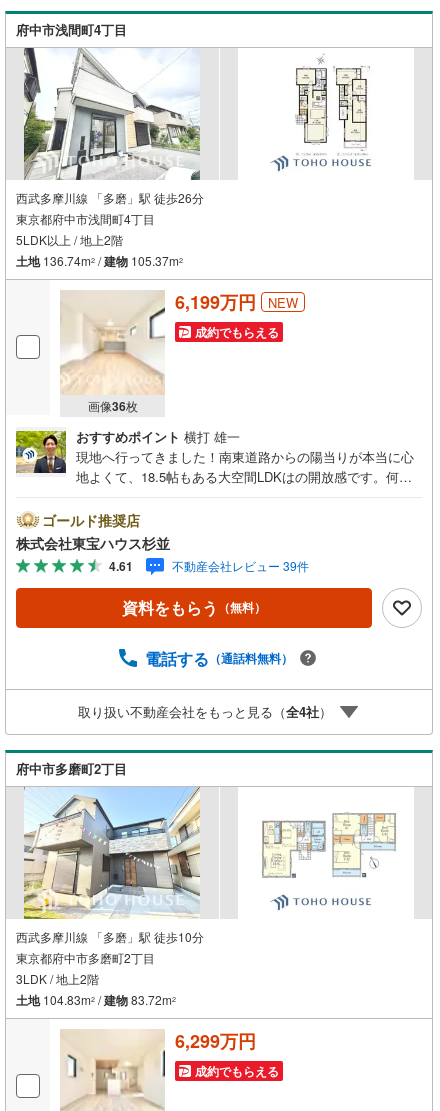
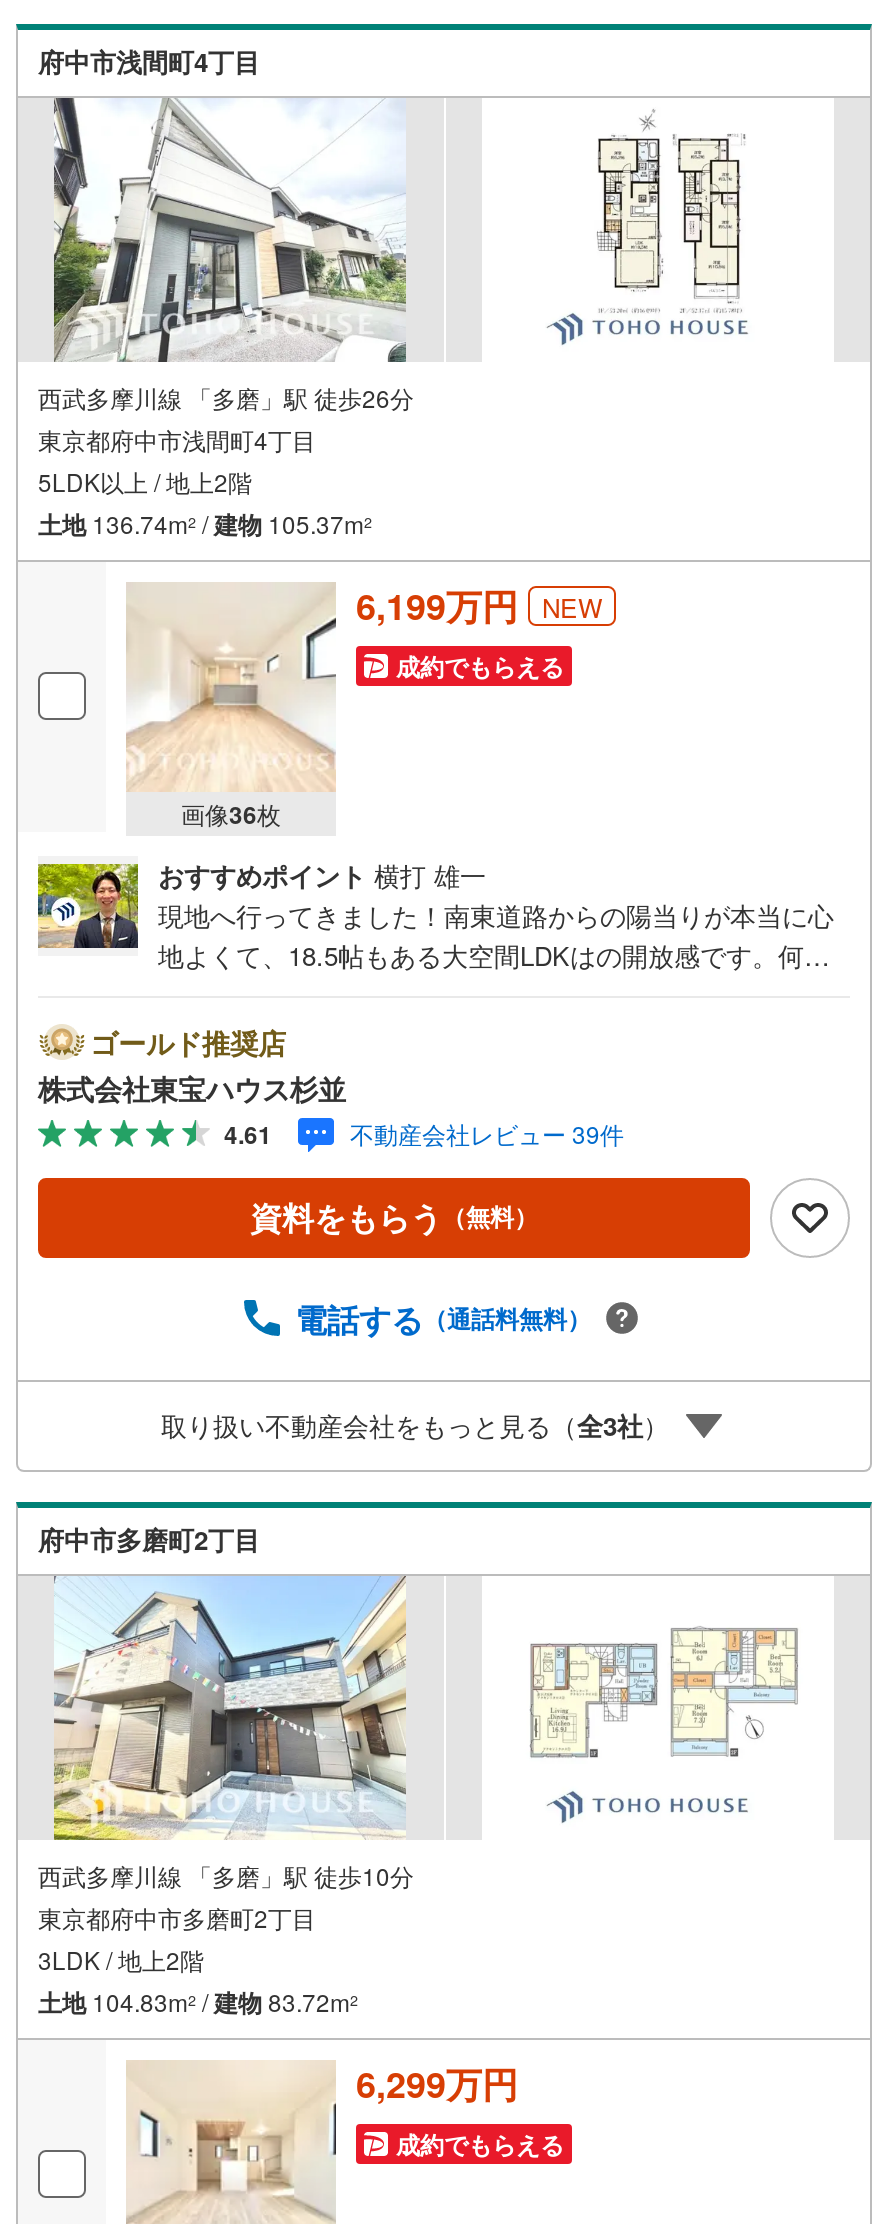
[77,702,331,721] 取り扱い不動産会社をもっと見る（全4社） -> [161,1406,669,1444] 取り扱い不動産会社をもっと見る（全3社）

